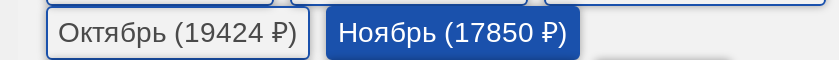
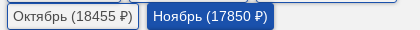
[58,16,568,48] Октябрь (19424 ₽) Ноябрь (17850 ₽) -> [13,8,268,24] Октябрь (18455 ₽) Ноябрь (17850 ₽)

